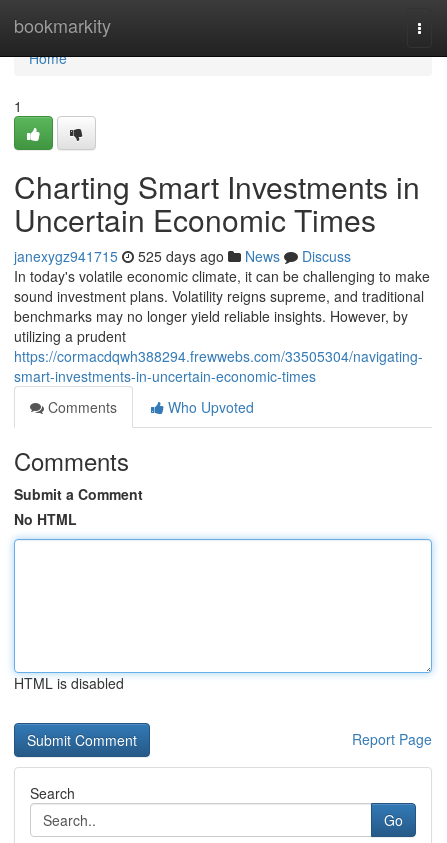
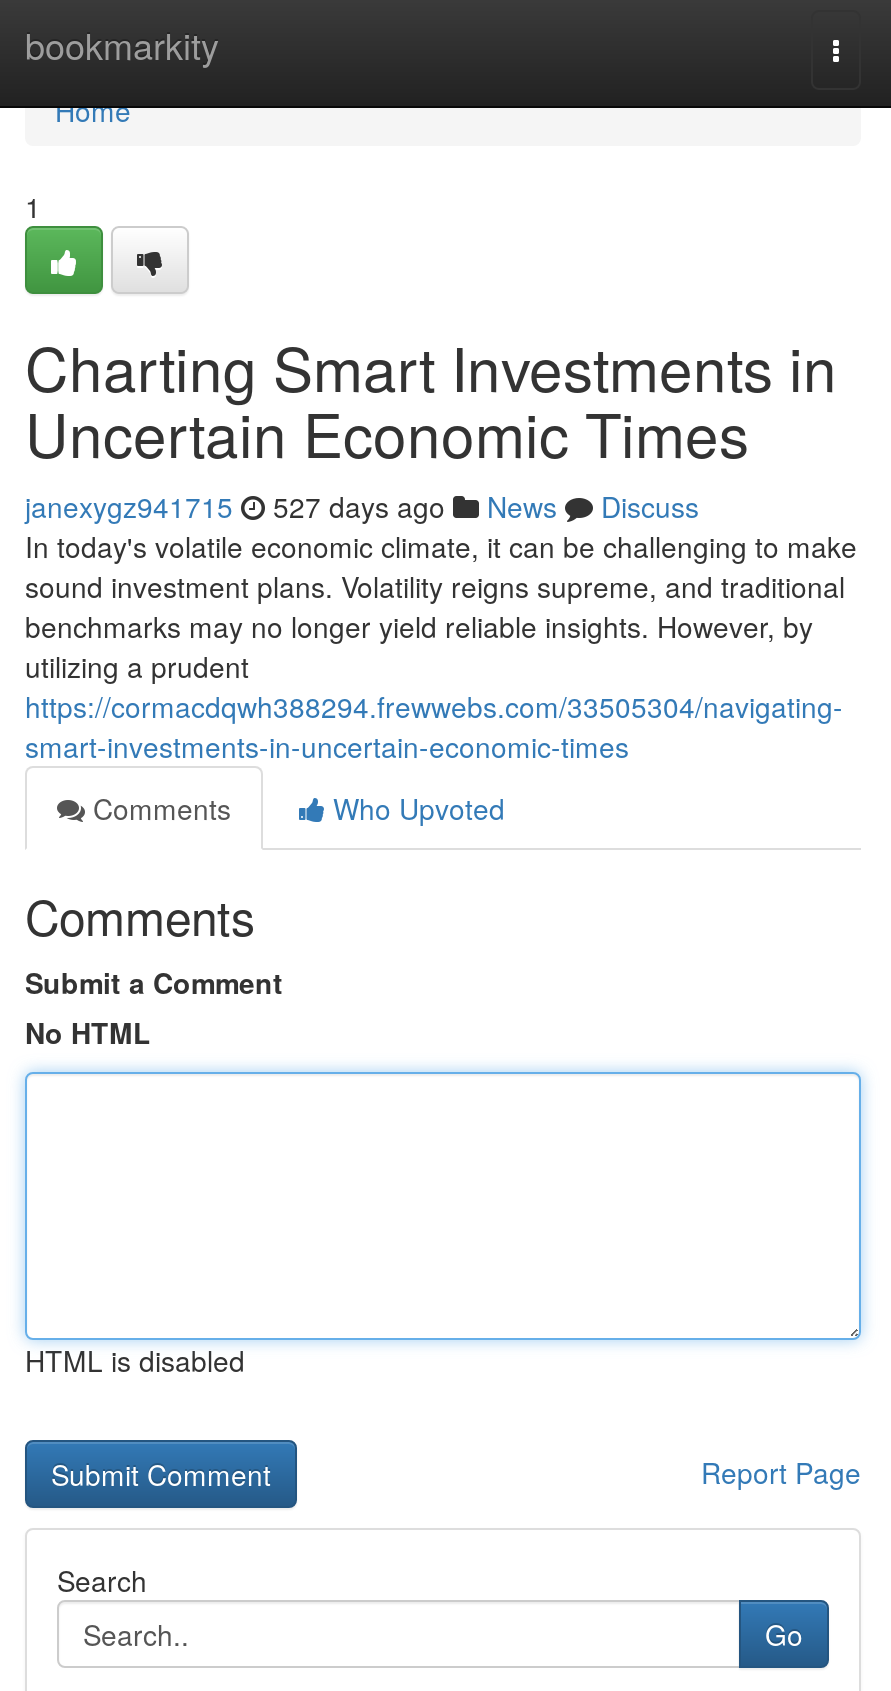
[14,246,351,266] janexygz941715 525 days ago News Discuss -> [25,486,699,526] janexygz941715 527 days ago News Discuss

